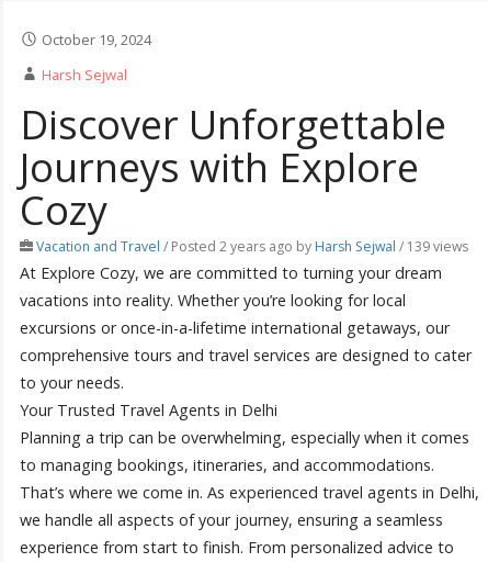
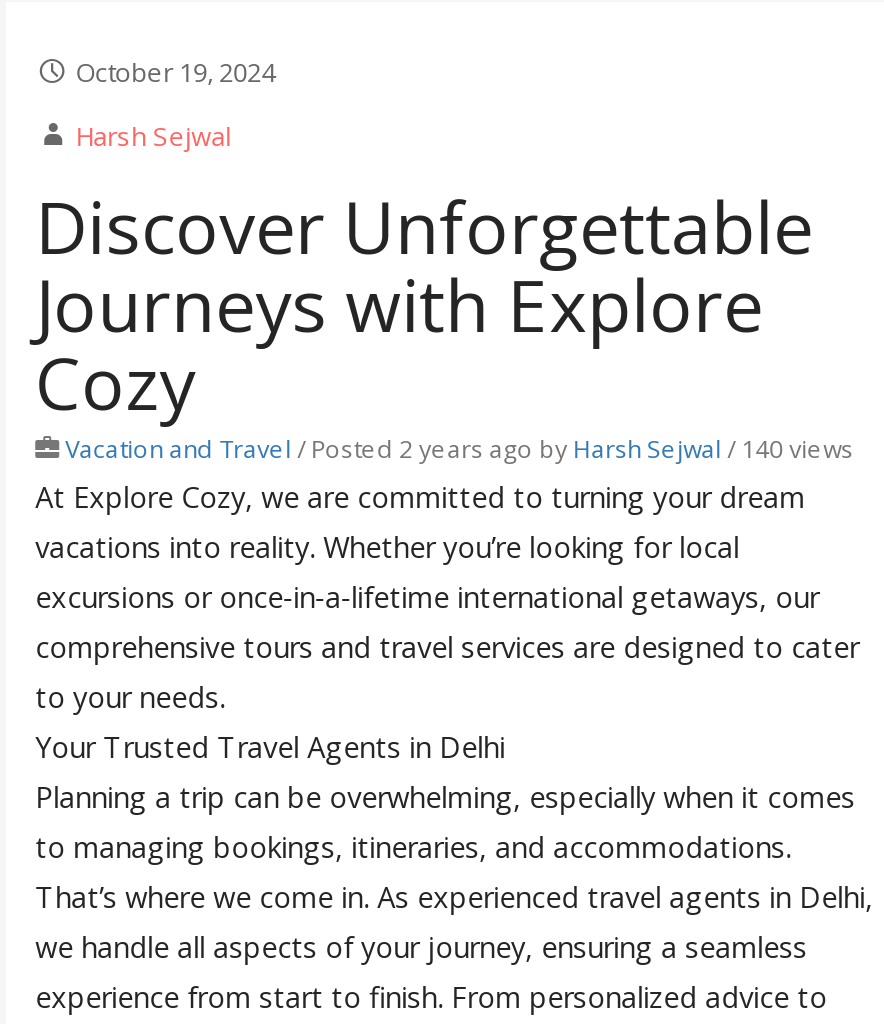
[36,237,468,256] Vacation and Travel / Posted 2 years ago by Harsh Sejwal / 139 views -> [65,432,853,466] Vacation and Travel / Posted 2 years ago by Harsh Sejwal / 140 views

